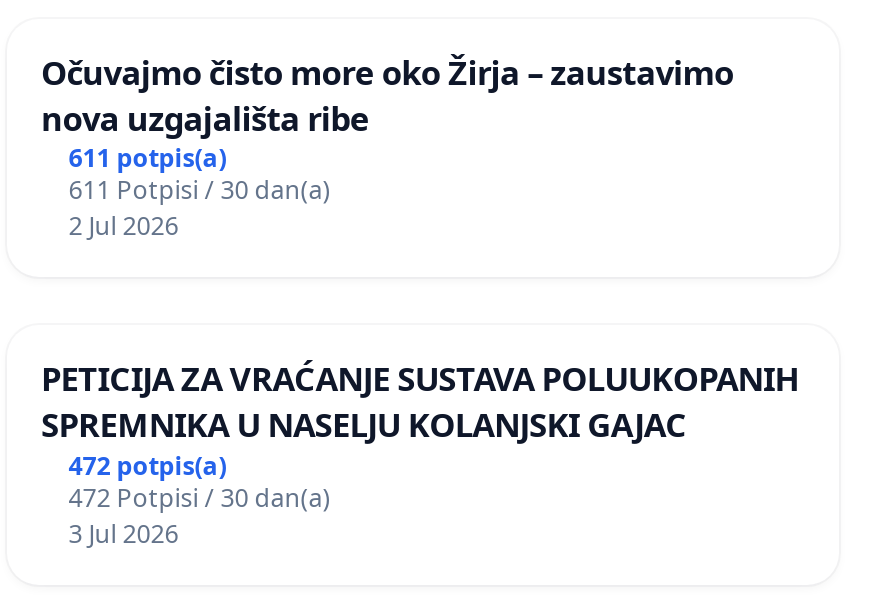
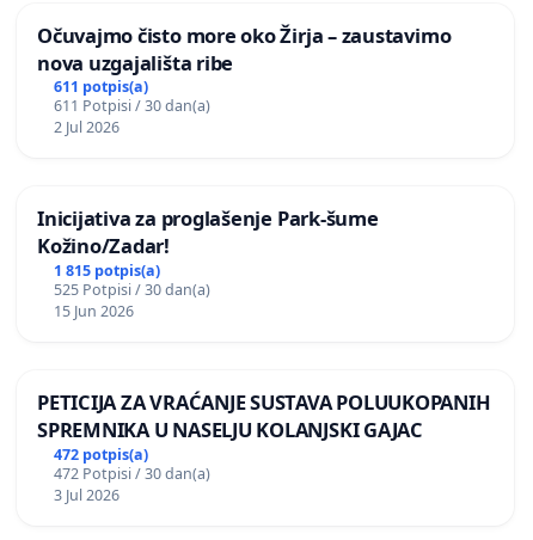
none -> [37,205,378,322] Inicijativa za proglašenje Park-šume | Kožino/Zadar! | 1 815 potpis(a) | 525 Potpisi / 30 dan(a) | 15 Jun 2026

